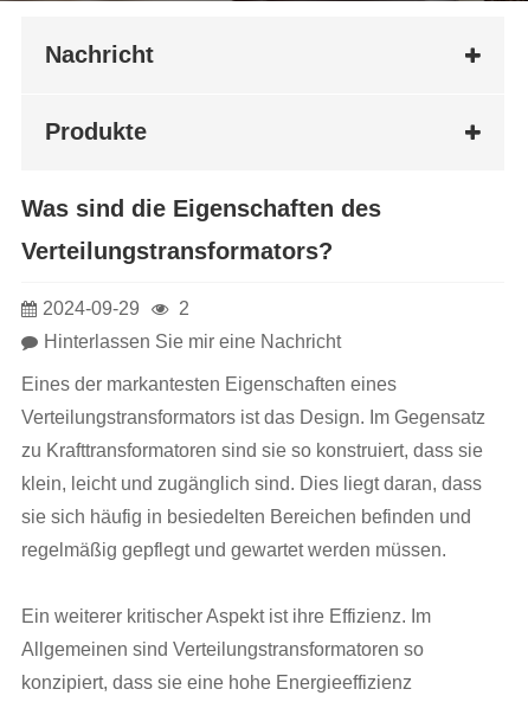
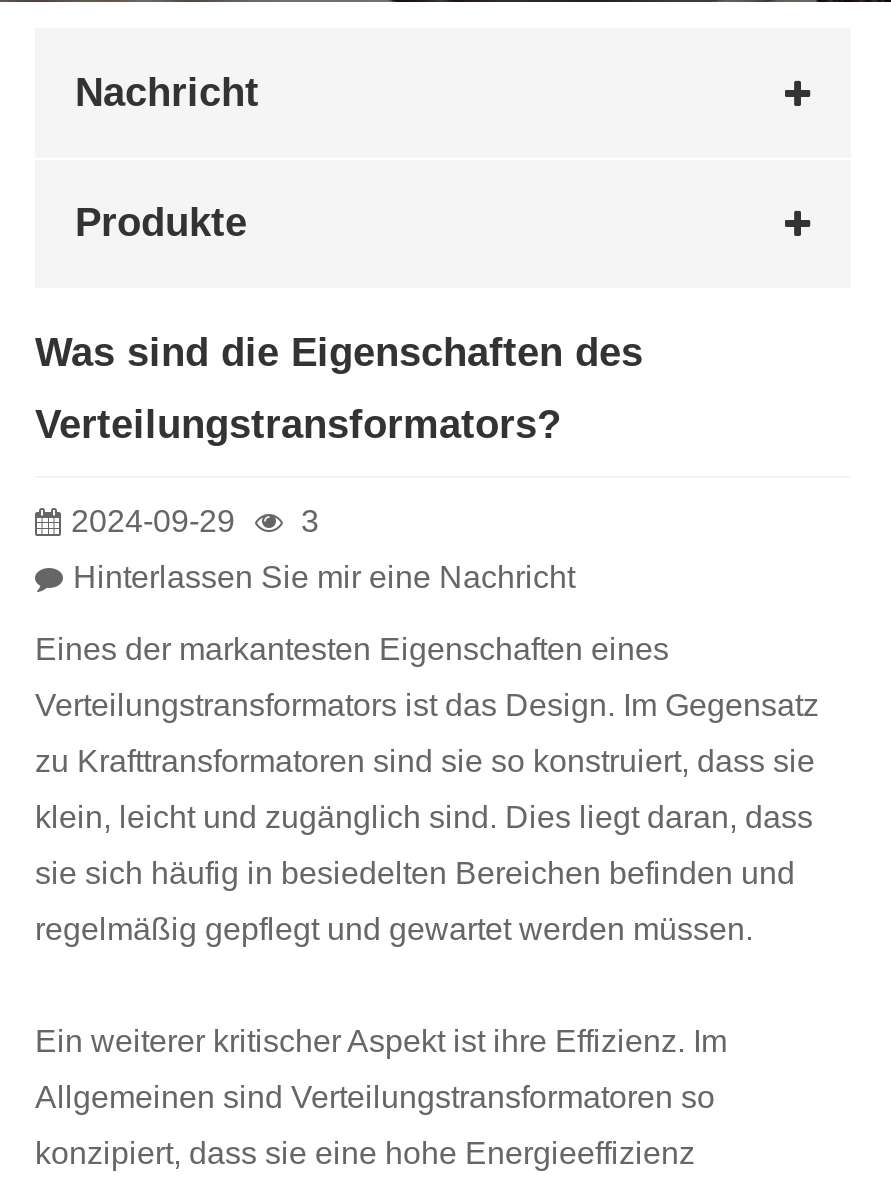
[43,298,189,318] 2024-09-29 2 -> [71,504,319,538] 2024-09-29 3

